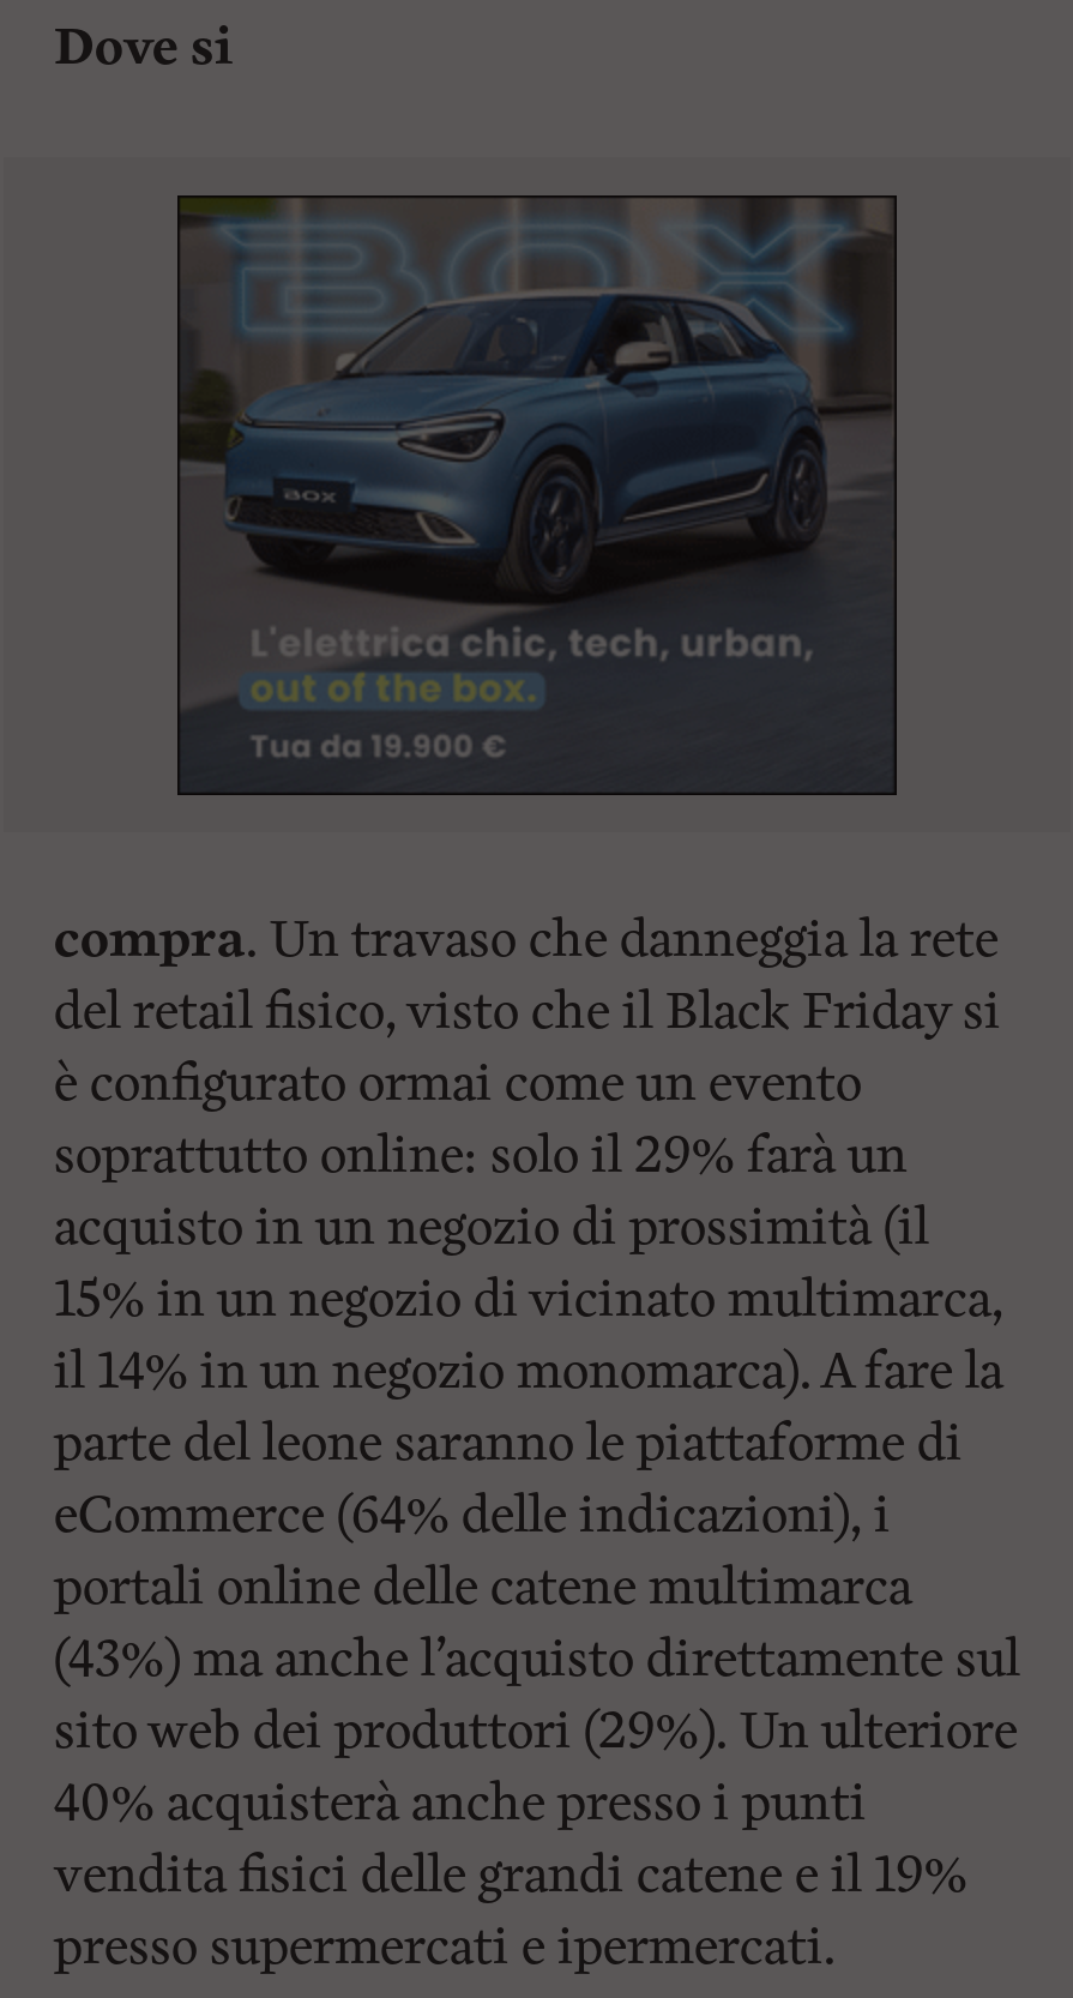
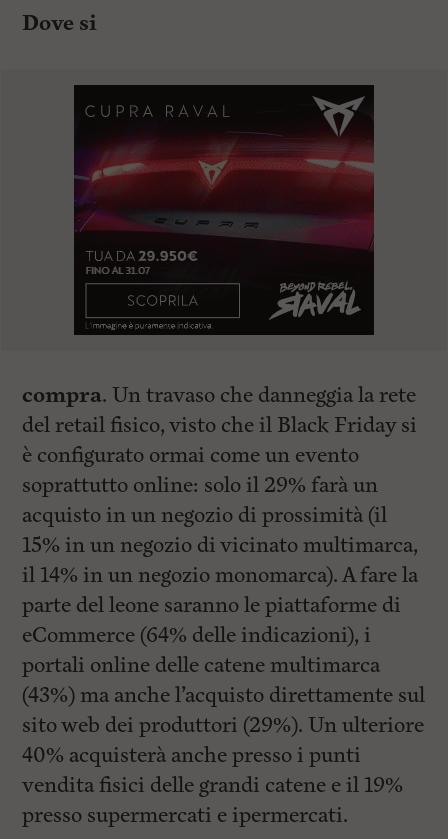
[177,195,899,795] [image] -> [74,85,375,334] [image]

